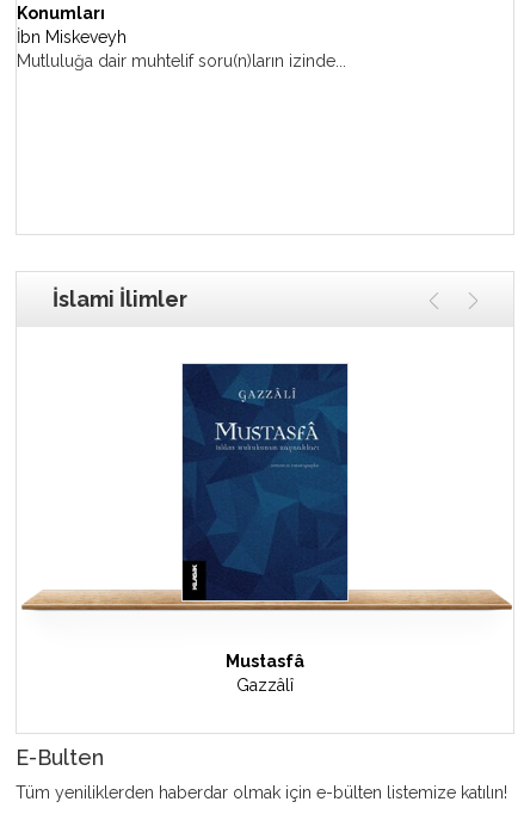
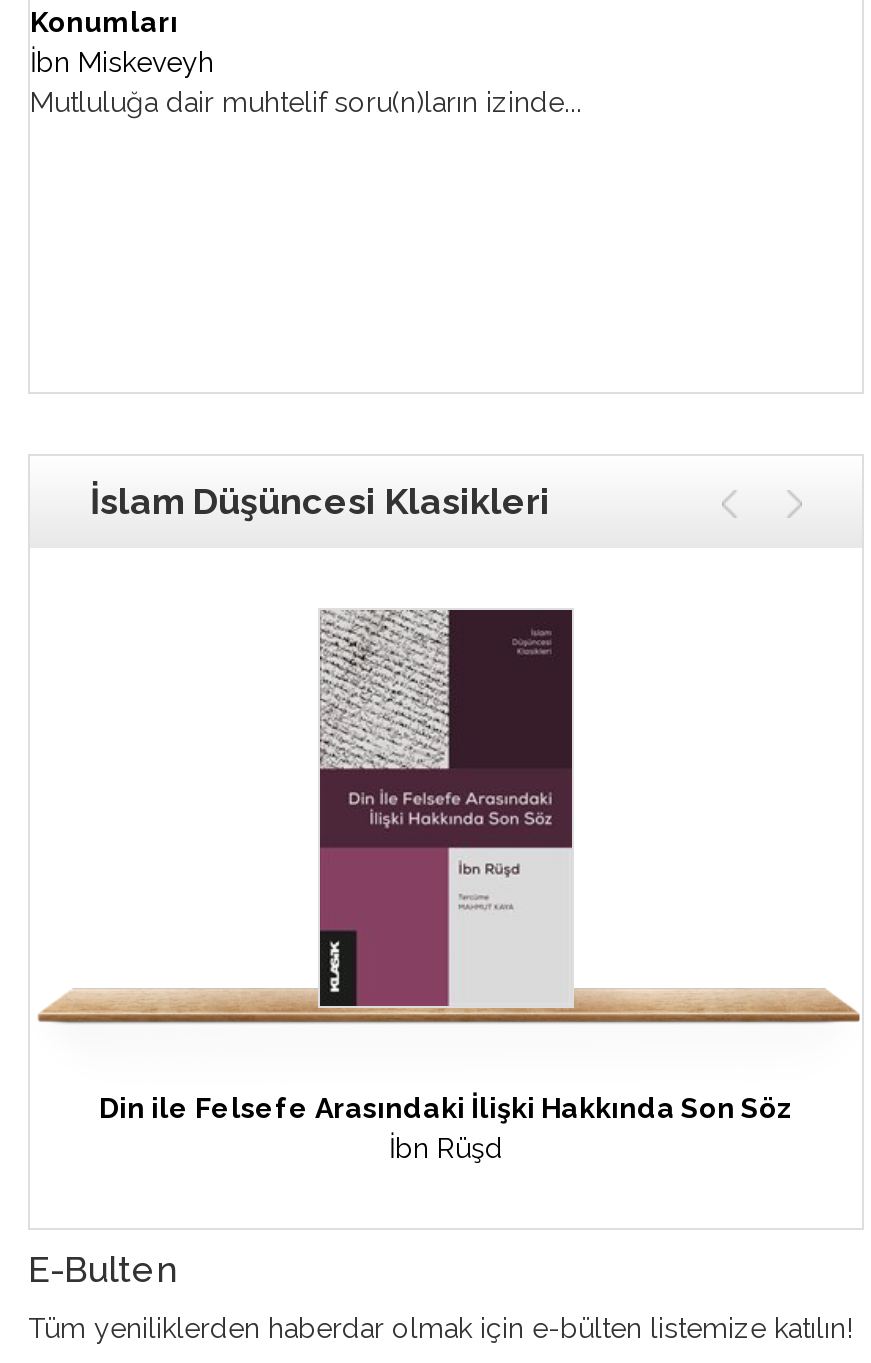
[53,286,187,312] İslami İlimler -> [90,480,550,522] İslam Düşüncesi Klasikleri
[181,363,349,602] [image] -> [308,608,584,1008] [image]
[226,652,304,695] Mustasfâ | Gazzâlî -> [99,1092,793,1164] Din ile Felsefe Arasındaki İlişki Hakkında Son Söz | İbn Rüşd

